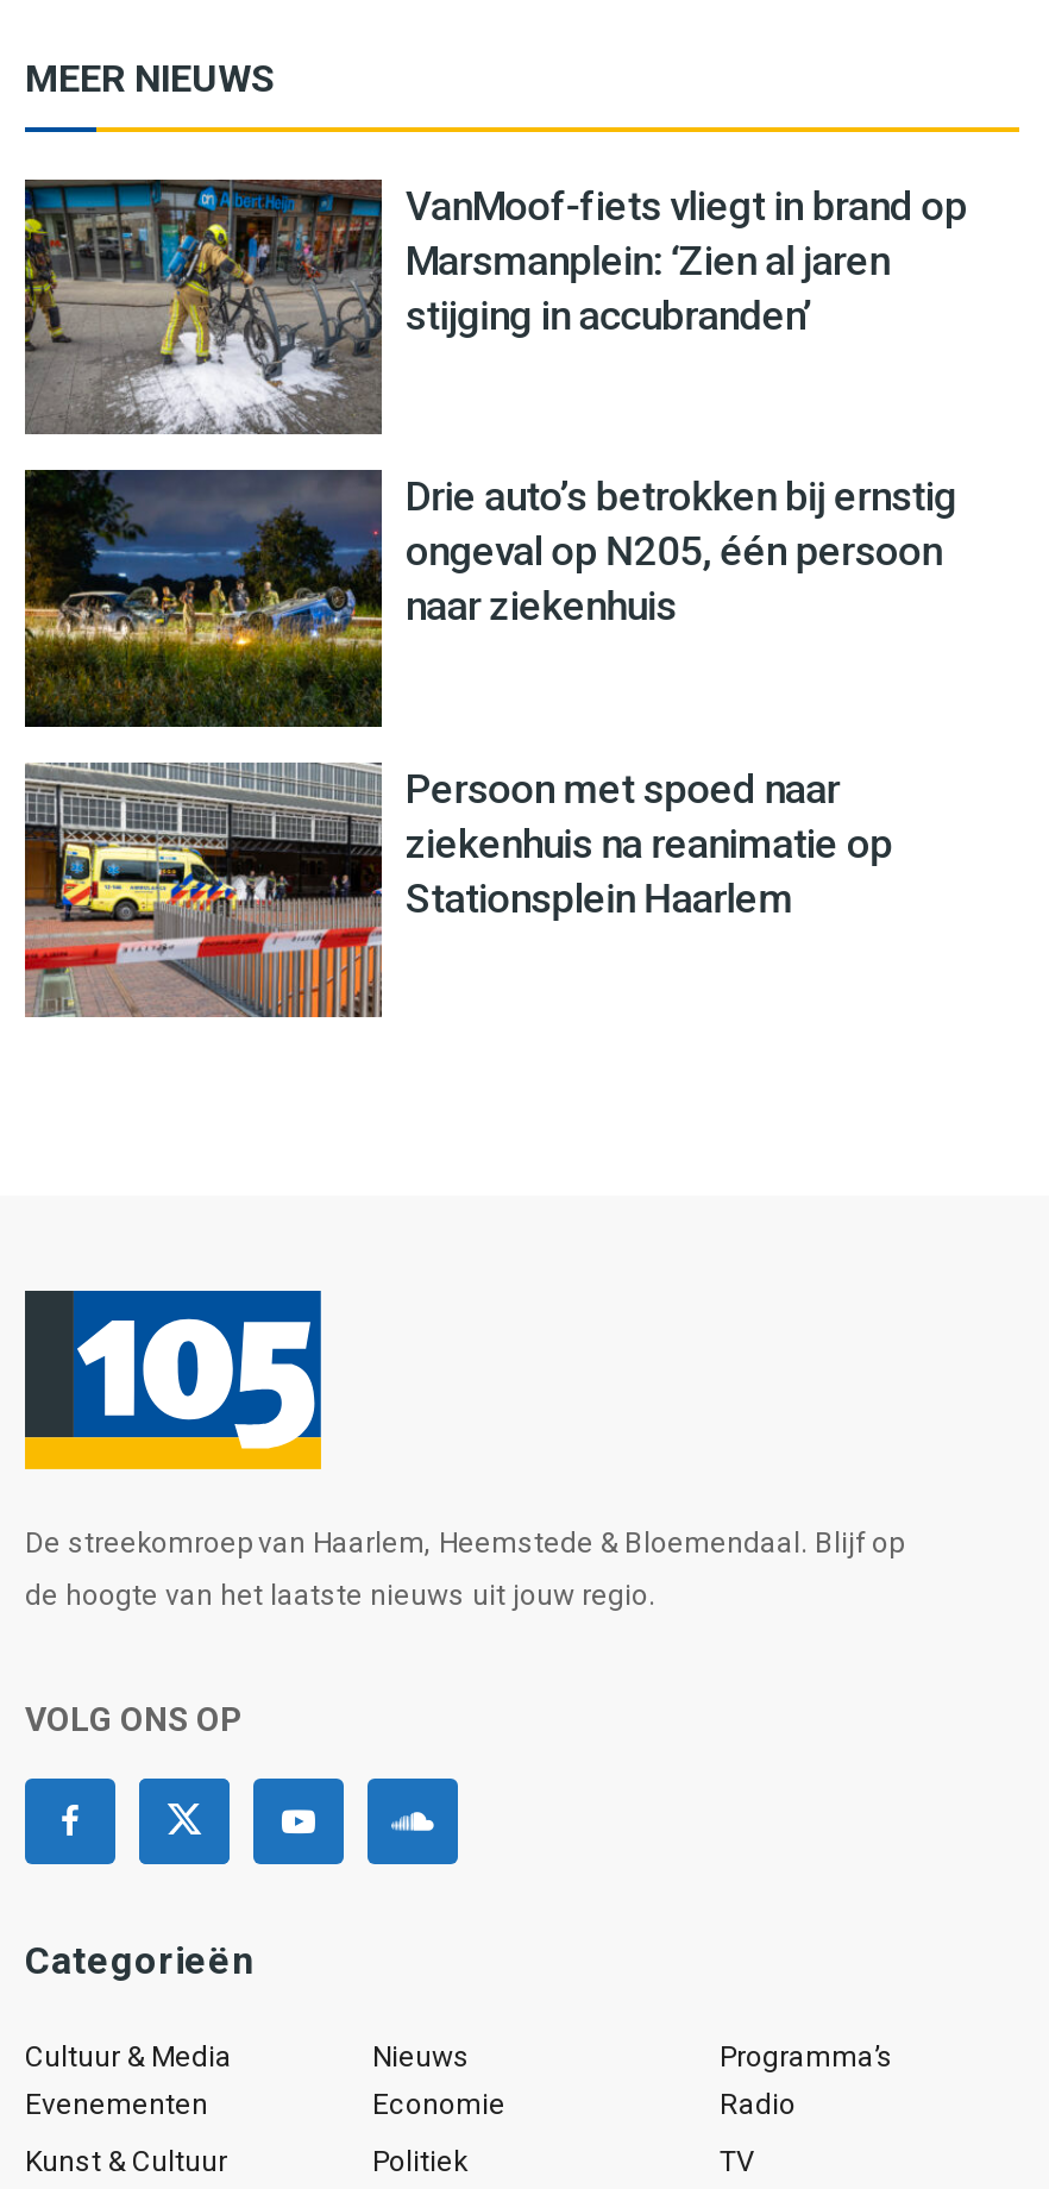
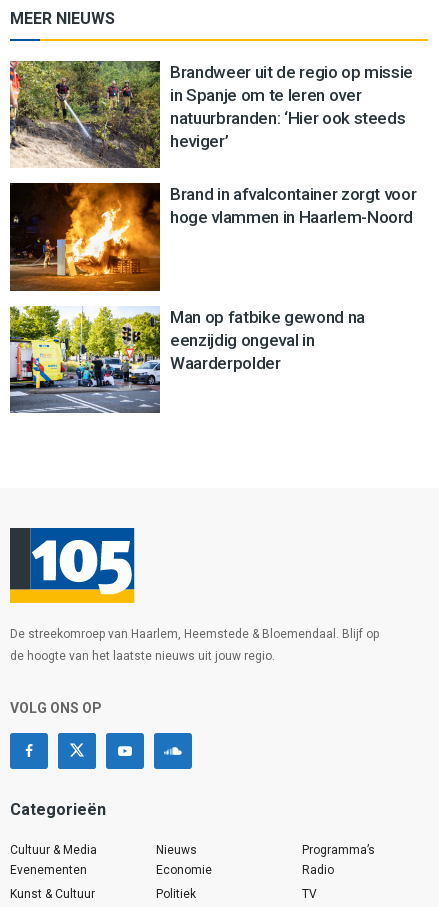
[23,180,967,437] [image] | VanMoof-fiets vliegt in brand op | Marsmanplein: ‘Zien al jaren | stijging in accubranden’ -> [9,60,413,168] [image] | Brandweer uit de regio op missie | in Spanje om te leren over | natuurbranden: ‘Hier ook steeds | heviger’
[23,468,957,729] [image] | Drie auto’s betrokken bij ernstig | ongeval op N205, één persoon | naar ziekenhuis -> [9,182,416,292] [image] | Brand in afvalcontainer zorgt voor | hoge vlammen in Haarlem-Noord
[23,760,893,1020] [image] | Persoon met spoed naar | ziekenhuis na reanimatie op | Stationsplein Haarlem -> [9,305,365,414] [image] | Man op fatbike gewond na | eenzijdig ongeval in | Waarderpolder

